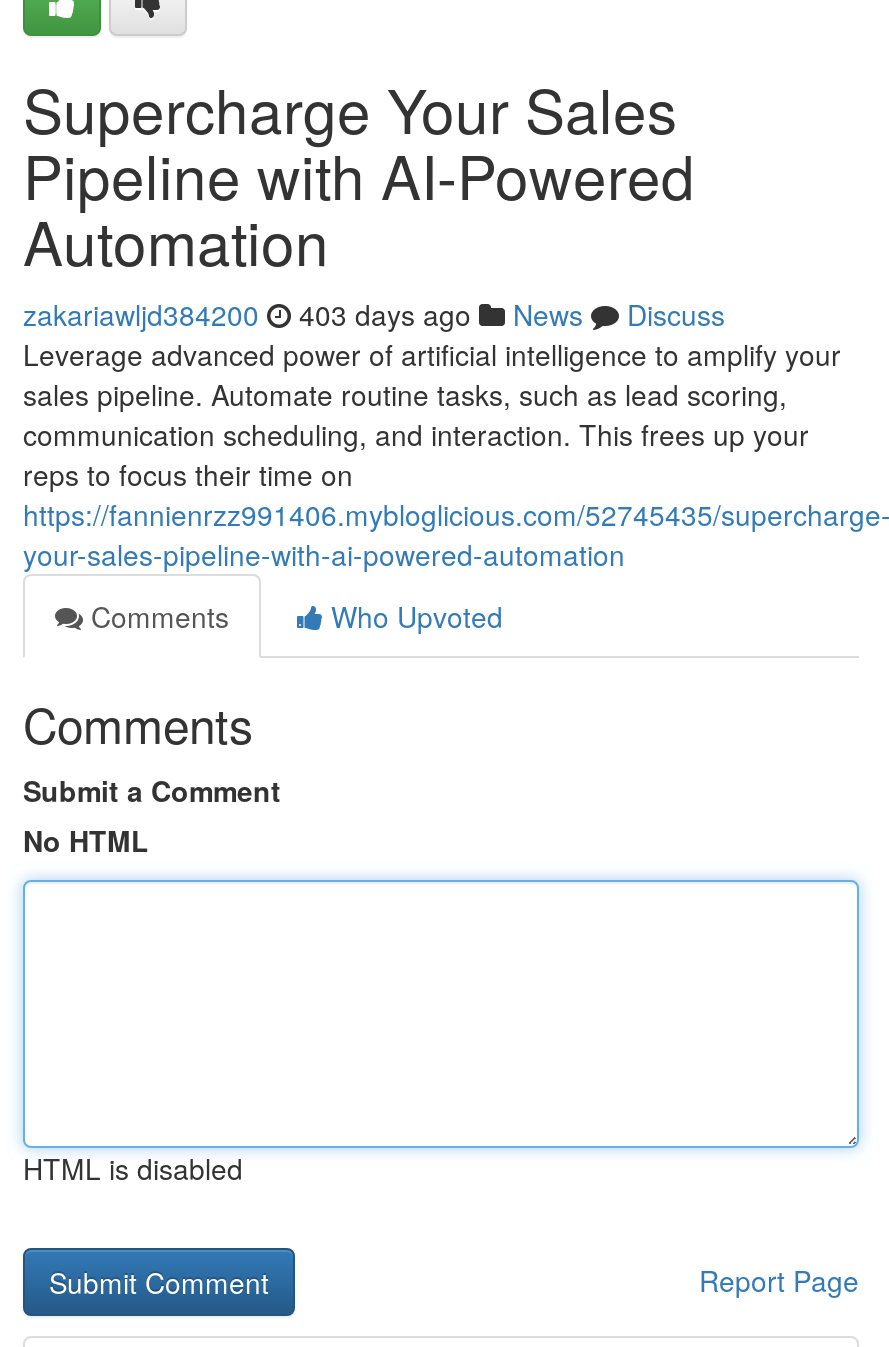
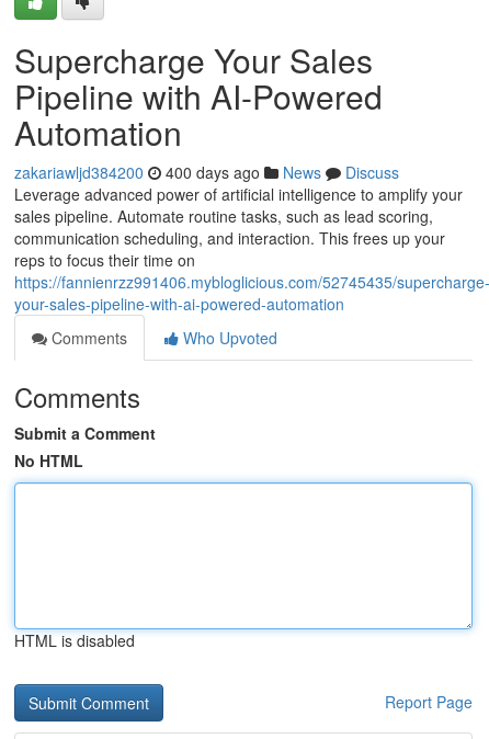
[23,294,725,334] zakariawljd384200 403 days ago News Discuss -> [14,161,399,183] zakariawljd384200 400 days ago News Discuss

